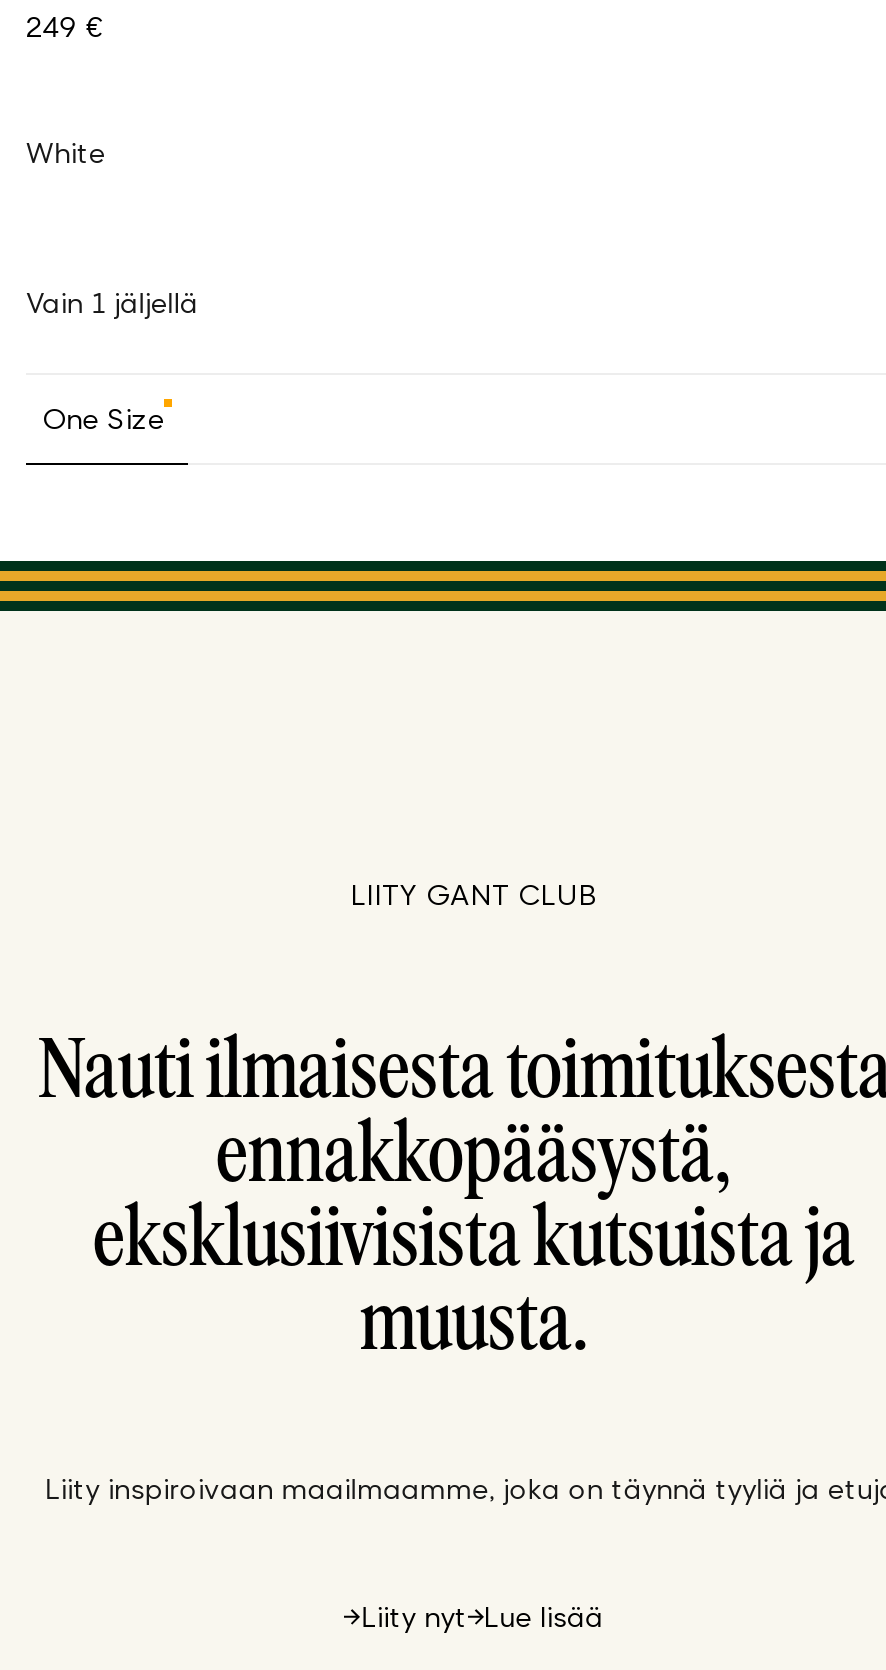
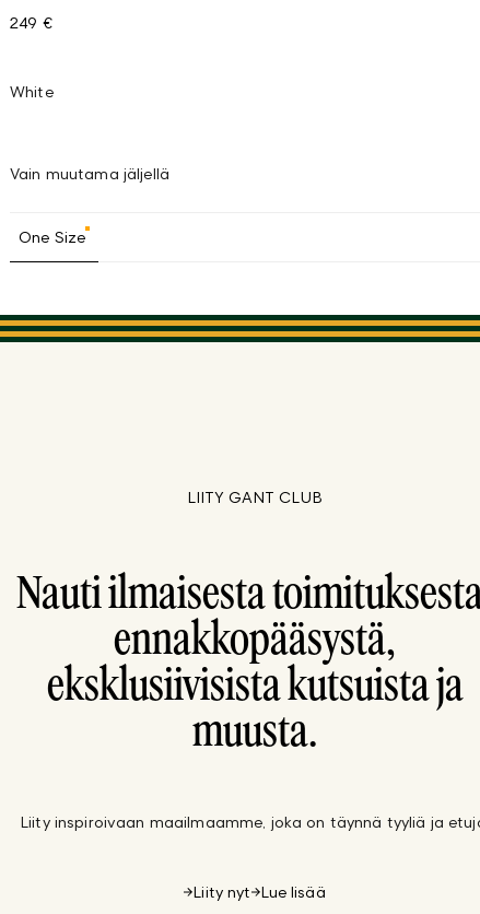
[26,285,198,319] Vain 1 jäljellä -> [10,164,169,183] Vain muutama jäljellä

